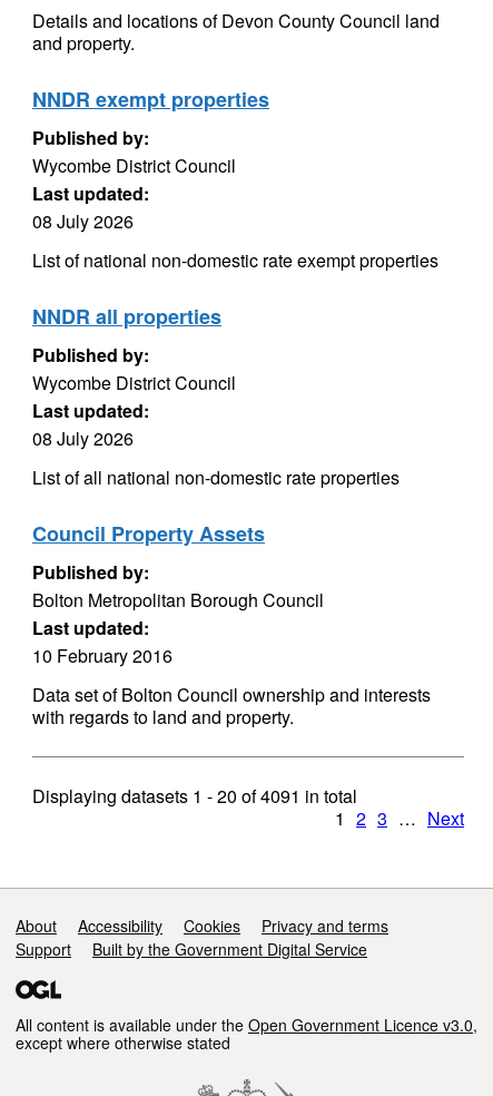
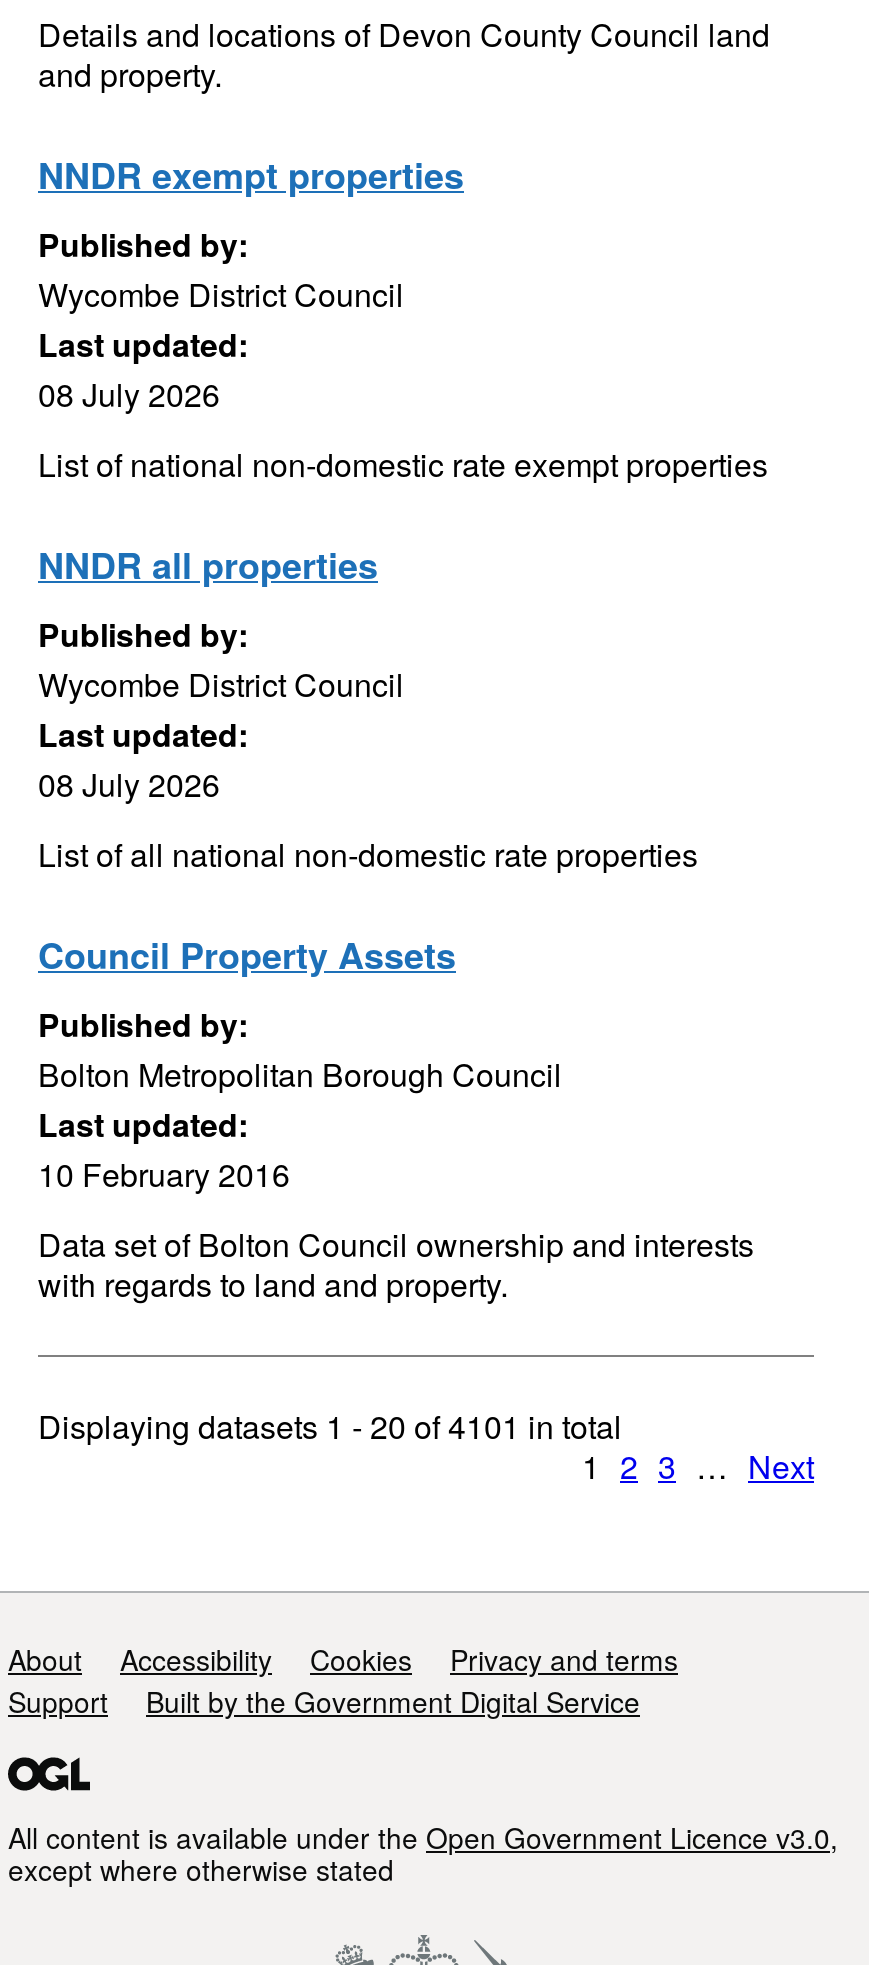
[32,783,357,809] Displaying datasets 1 - 20 of 4091 in total -> [38,1403,622,1449] Displaying datasets 1 - 20 of 4101 in total

